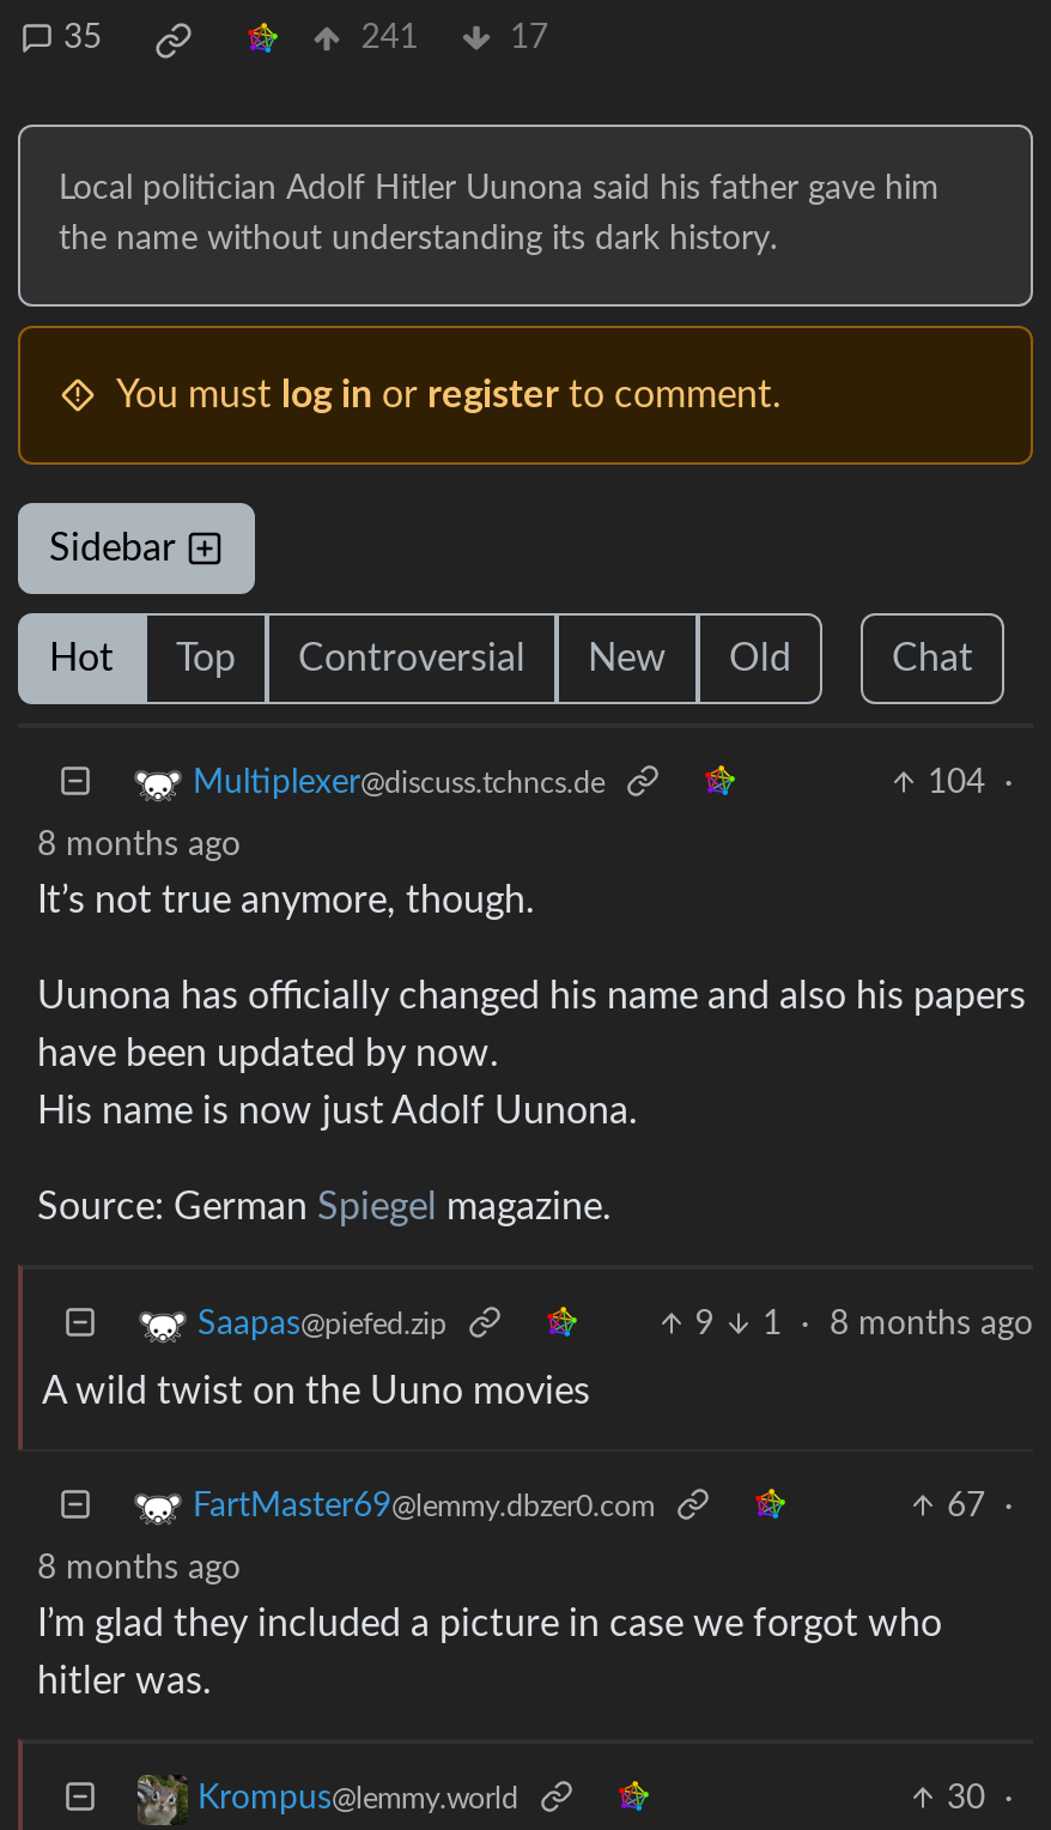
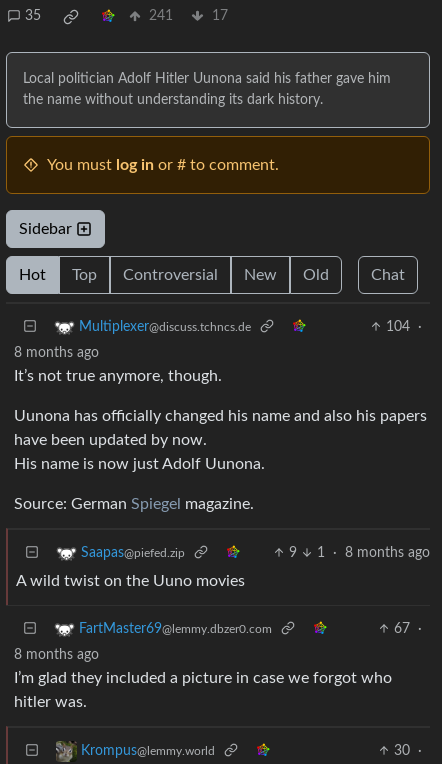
[116,376,782,414] You must log in or register to comment. -> [47,157,279,173] You must log in or # to comment.

